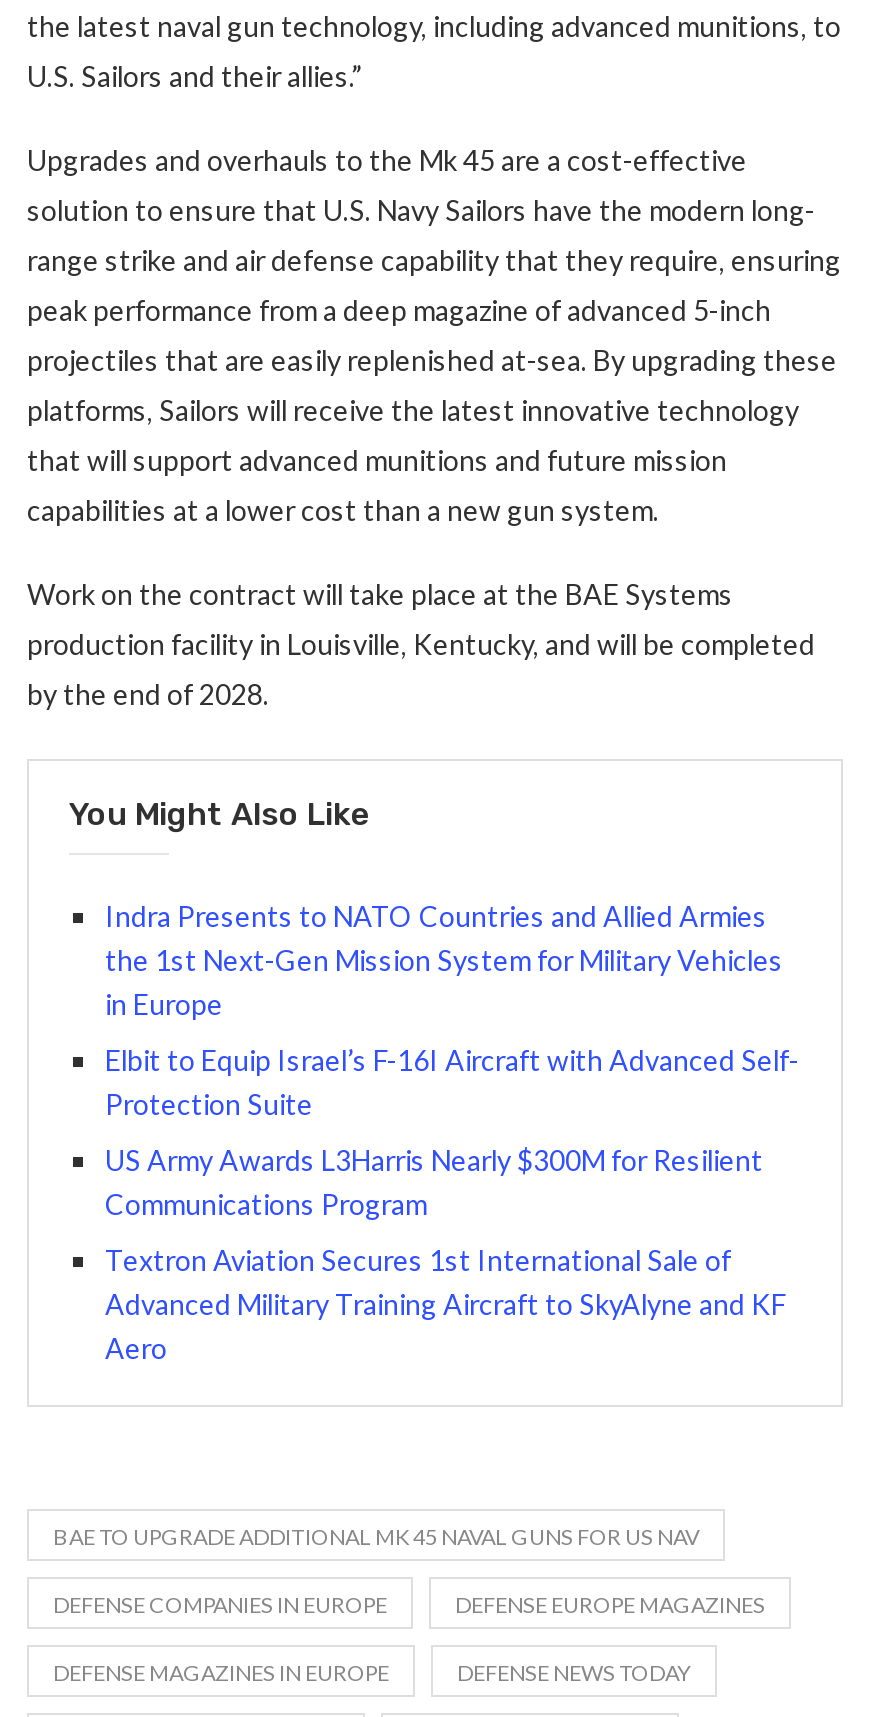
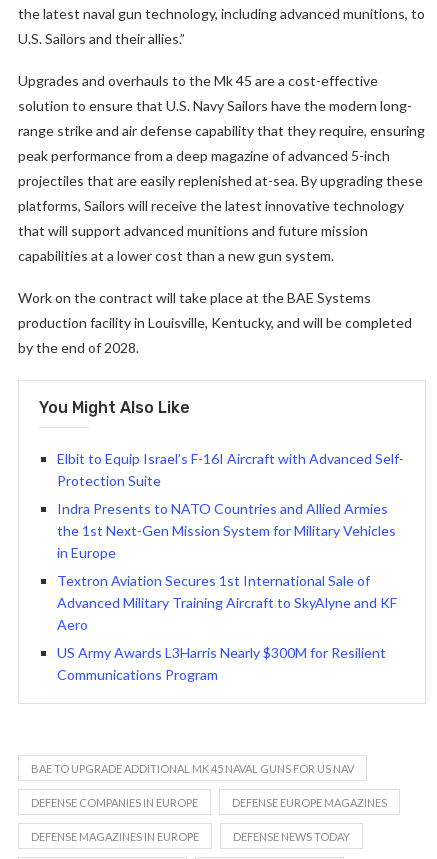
moved [105,899,783,1021] -> [57,500,396,561]: Indra Presents to NATO Countries and Allied Armies | the 1st Next-Gen Mission System for Military Vehicles | in Europe
moved [105,1043,799,1121] -> [57,450,404,489]: Elbit to Equip Israel’s F-16I Aircraft with Advanced Self- | Protection Suite
moved [105,1143,763,1221] -> [57,644,386,683]: US Army Awards L3Harris Nearly $300M for Resilient | Communications Program
moved [105,1243,785,1365] -> [57,572,397,633]: Textron Aviation Secures 1st International Sale of | Advanced Military Training Aircraft to SkyAlyne and KF | Aero

